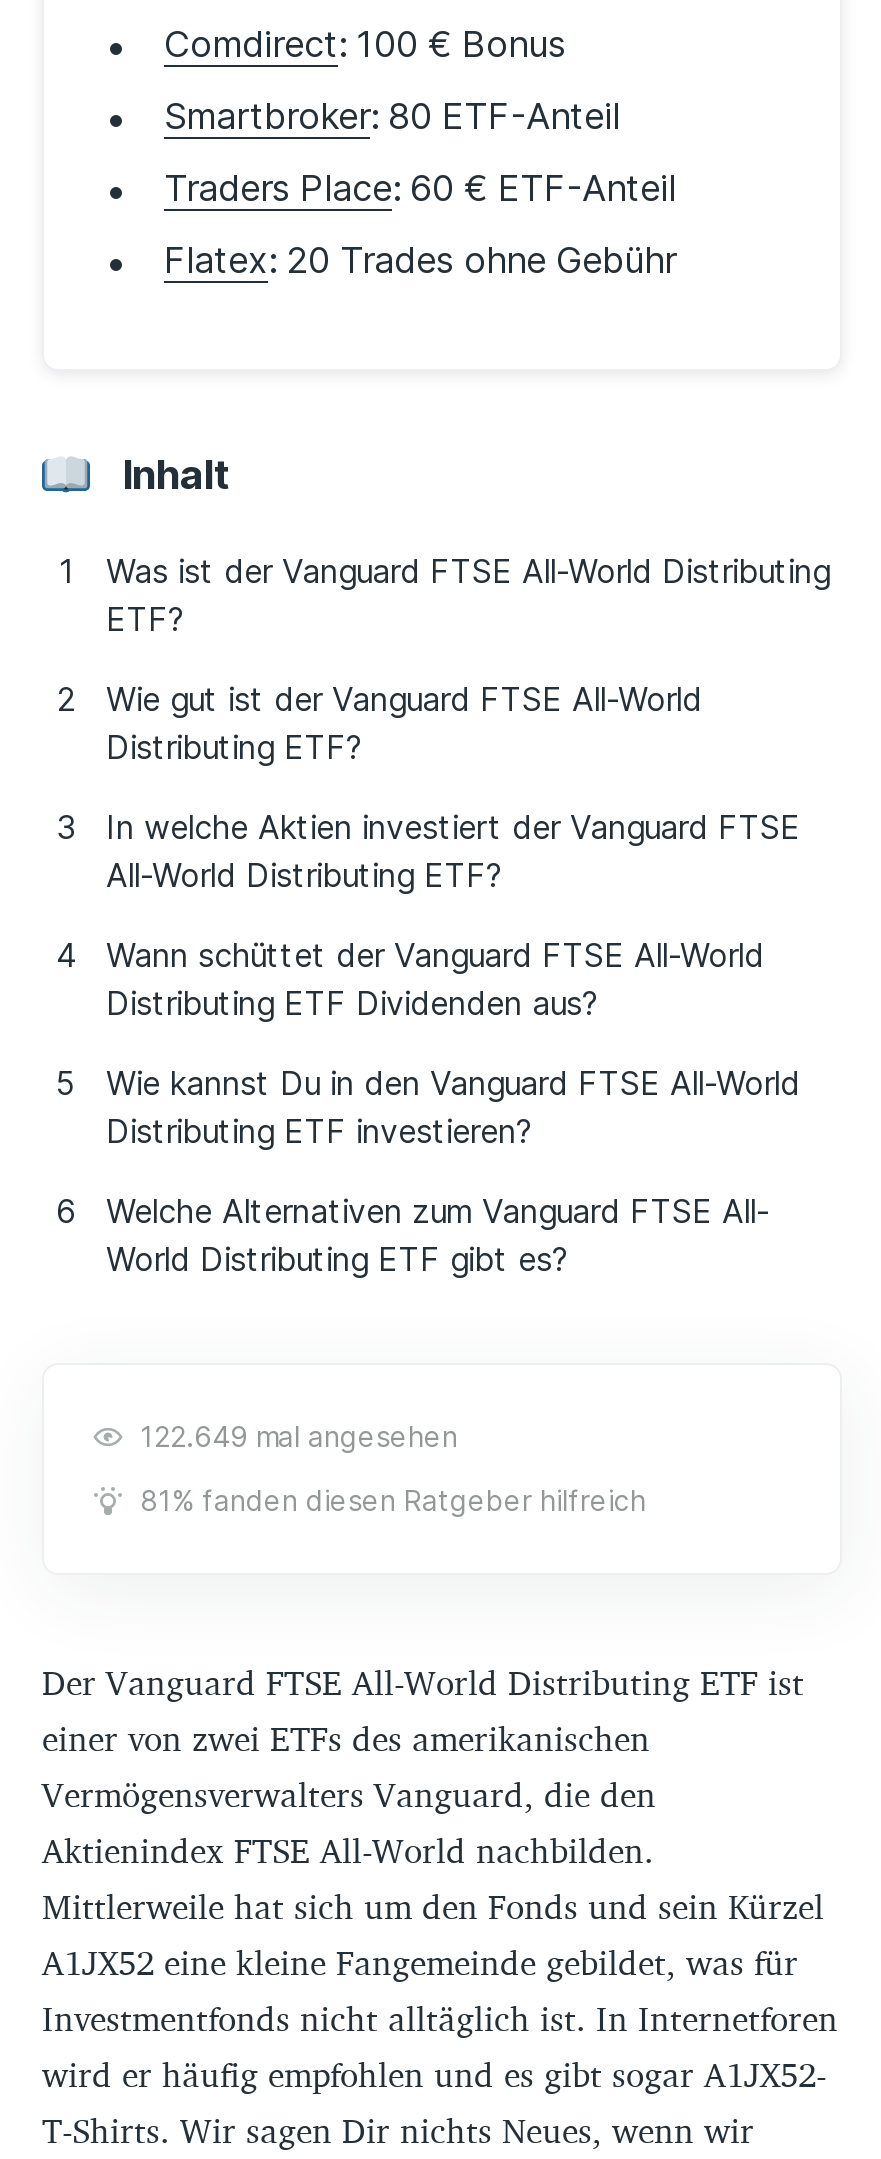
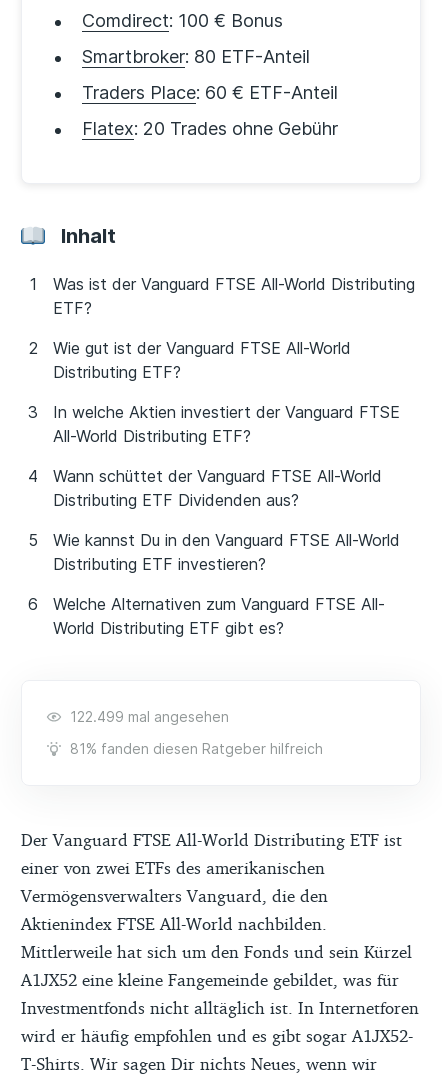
[140,1419,458,1453] 122.649 mal angesehen -> [70,708,229,725] 122.499 mal angesehen

